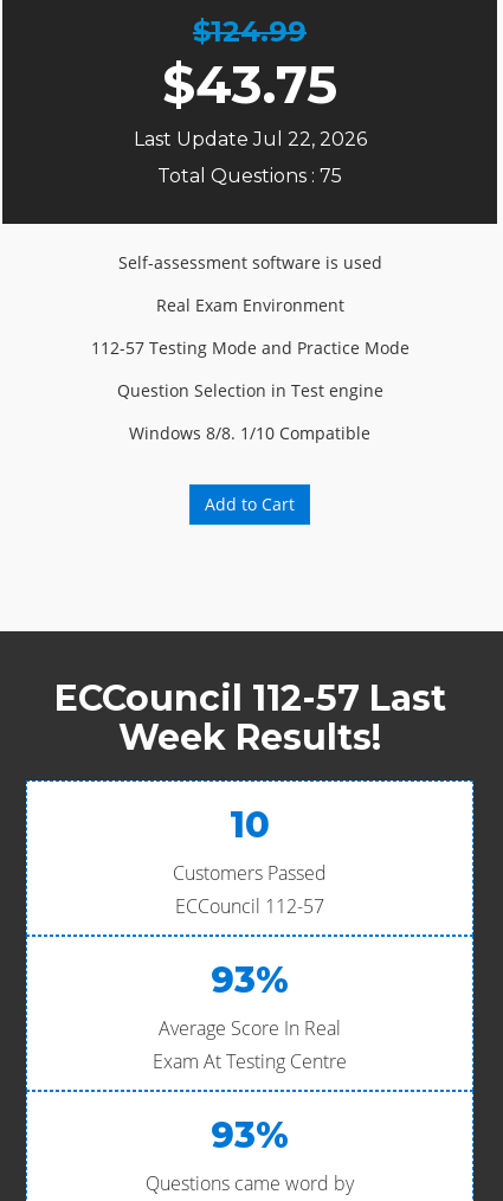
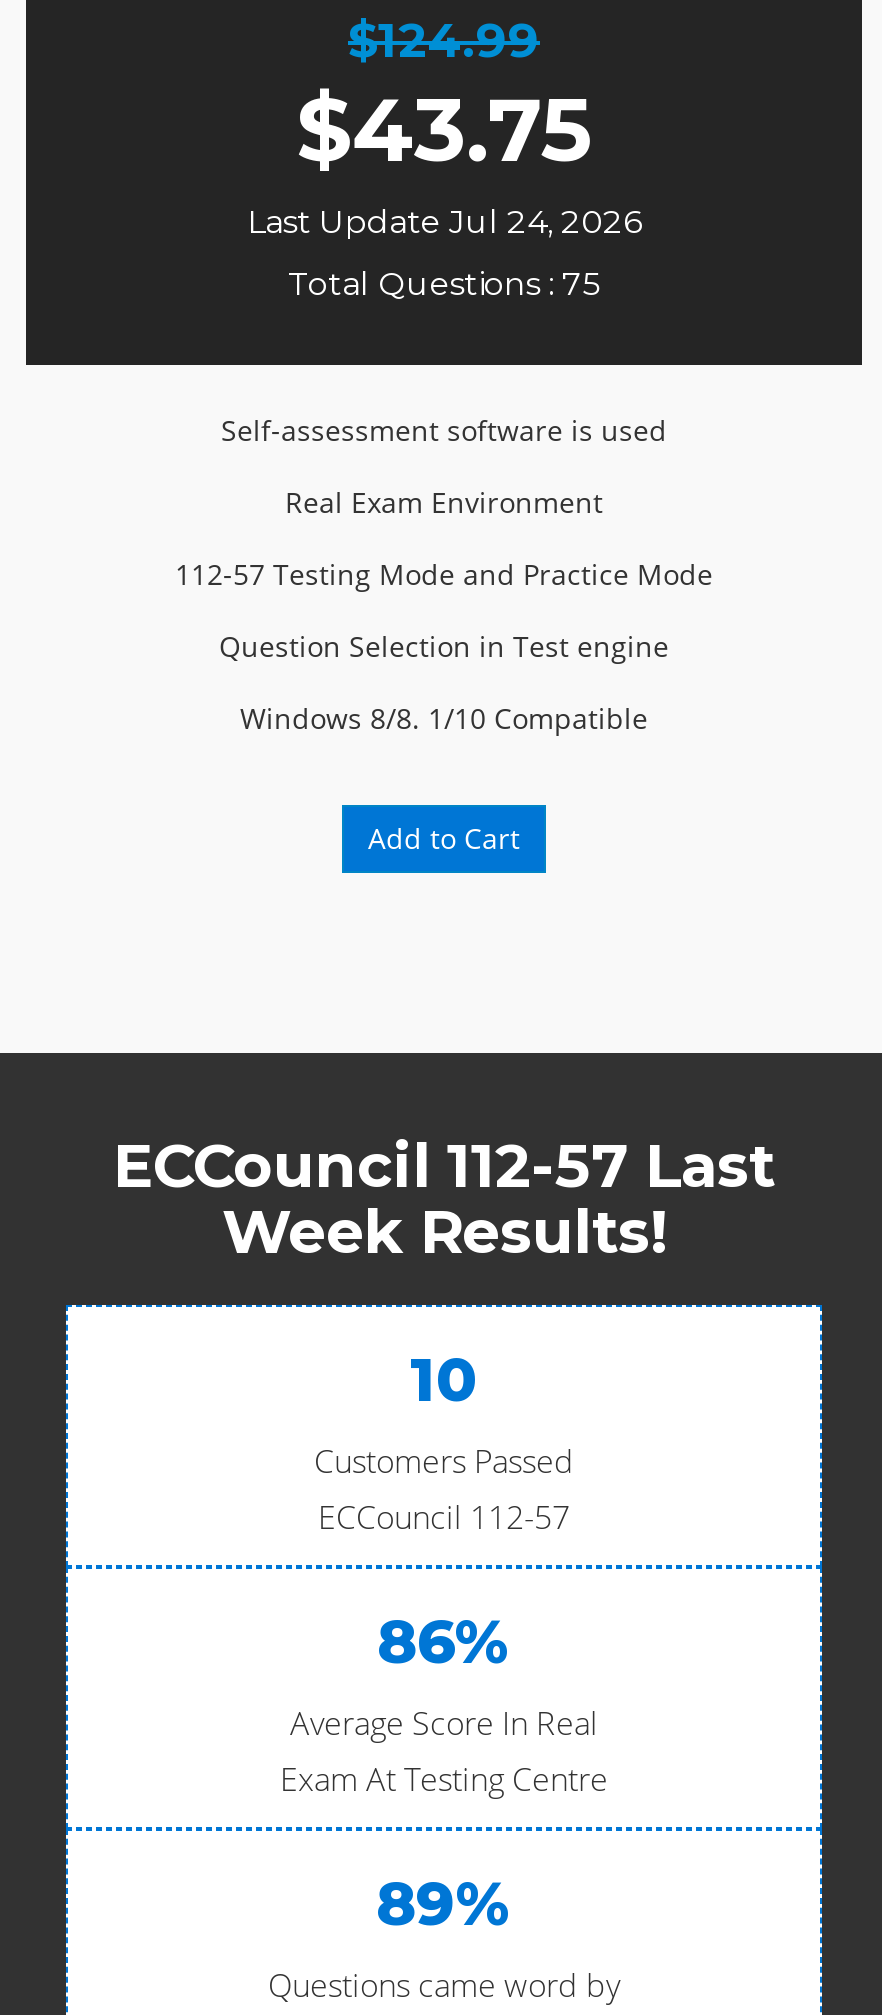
[133,128,366,150] Last Update Jul 22, 2026 -> [247,203,641,241] Last Update Jul 24, 2026
[211,958,289,1002] 93% -> [377,1605,511,1679] 86%
[211,1113,289,1157] 93% -> [376,1867,512,1941] 89%

